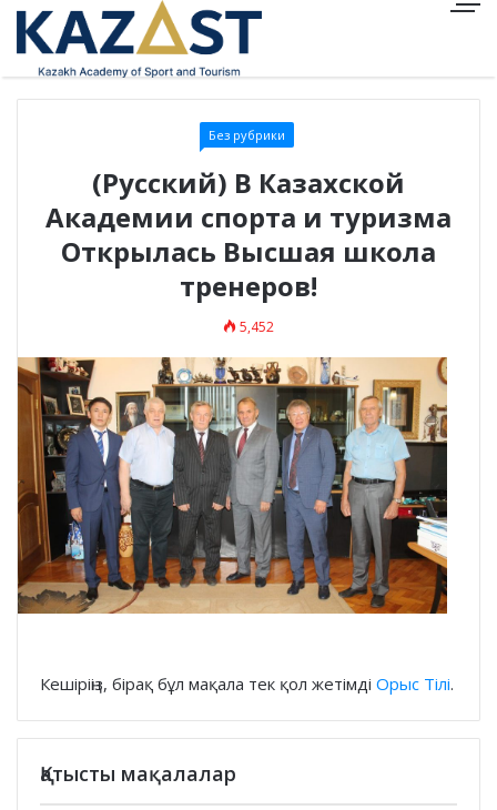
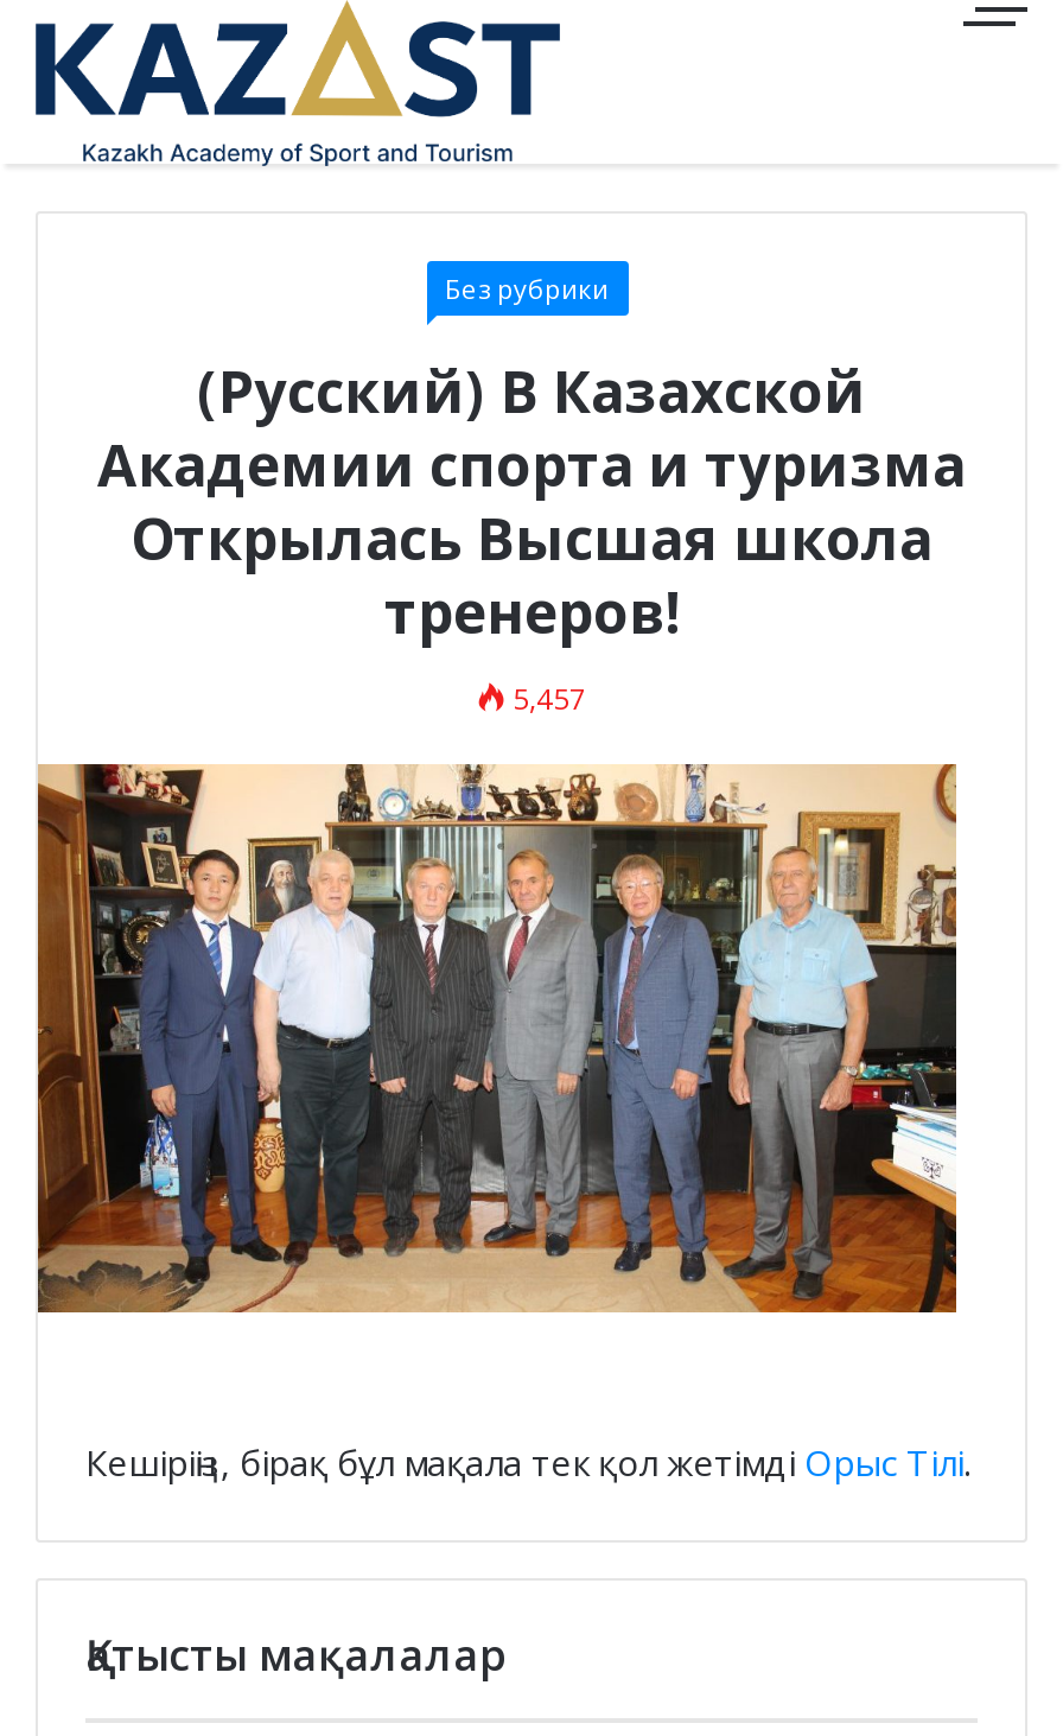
[236,318,274,337] 5,452 -> [505,680,586,720] 5,457

